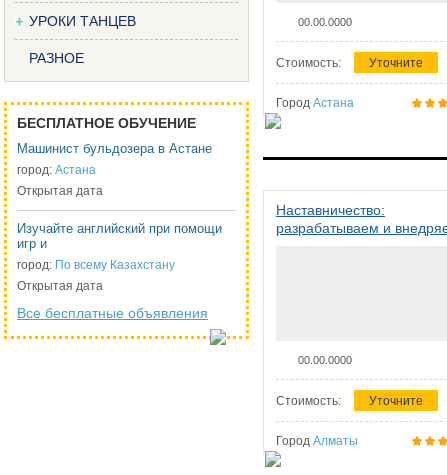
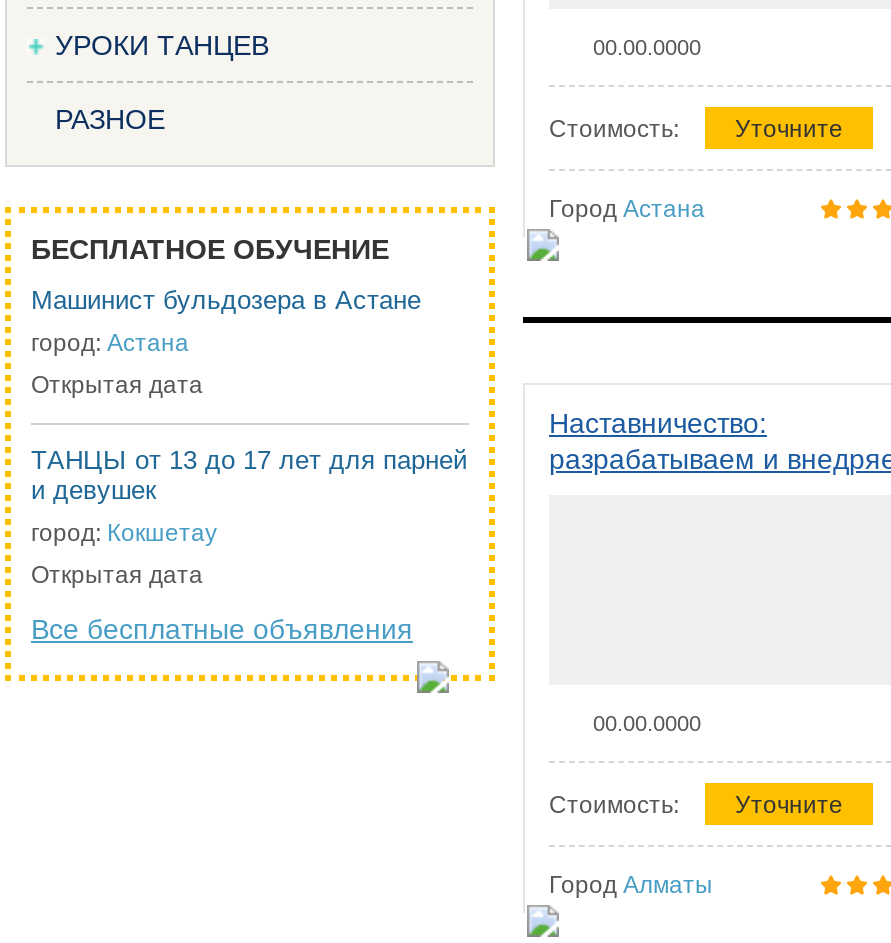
[17,221,222,251] Изучайте английский при помощи | игр и -> [31,445,467,505] ТАНЦЫ от 13 до 17 лет для парней | и девушек
[17,258,175,272] город: По всему Казахстану -> [31,519,217,547] город: Кокшетау

